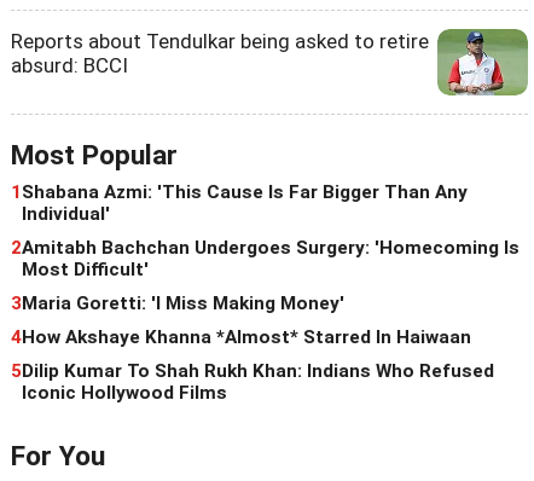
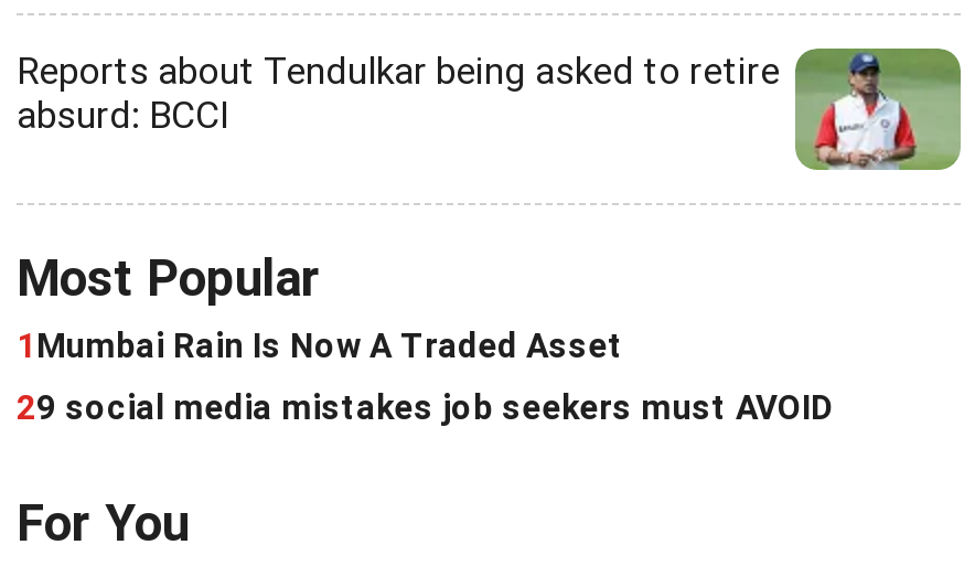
[11,182,520,404] 1 Shabana Azmi: 'This Cause Is Far Bigger Than Any | Individual' | 2Amitabh Bachchan Undergoes Surgery: 'Homecoming Is | Most Difficult' | 3Maria Goretti: 'I Miss Making Money' | 4How Akshaye Khanna *Almost* Starred In Haiwaan | 5Dilip Kumar To Shah Rukh Khan: Indians Who Refused | Iconic Hollywood Films -> [17,328,833,429] 1 Mumbai Rain Is Now A Traded Asset | 29 social media mistakes job seekers must AVOID

